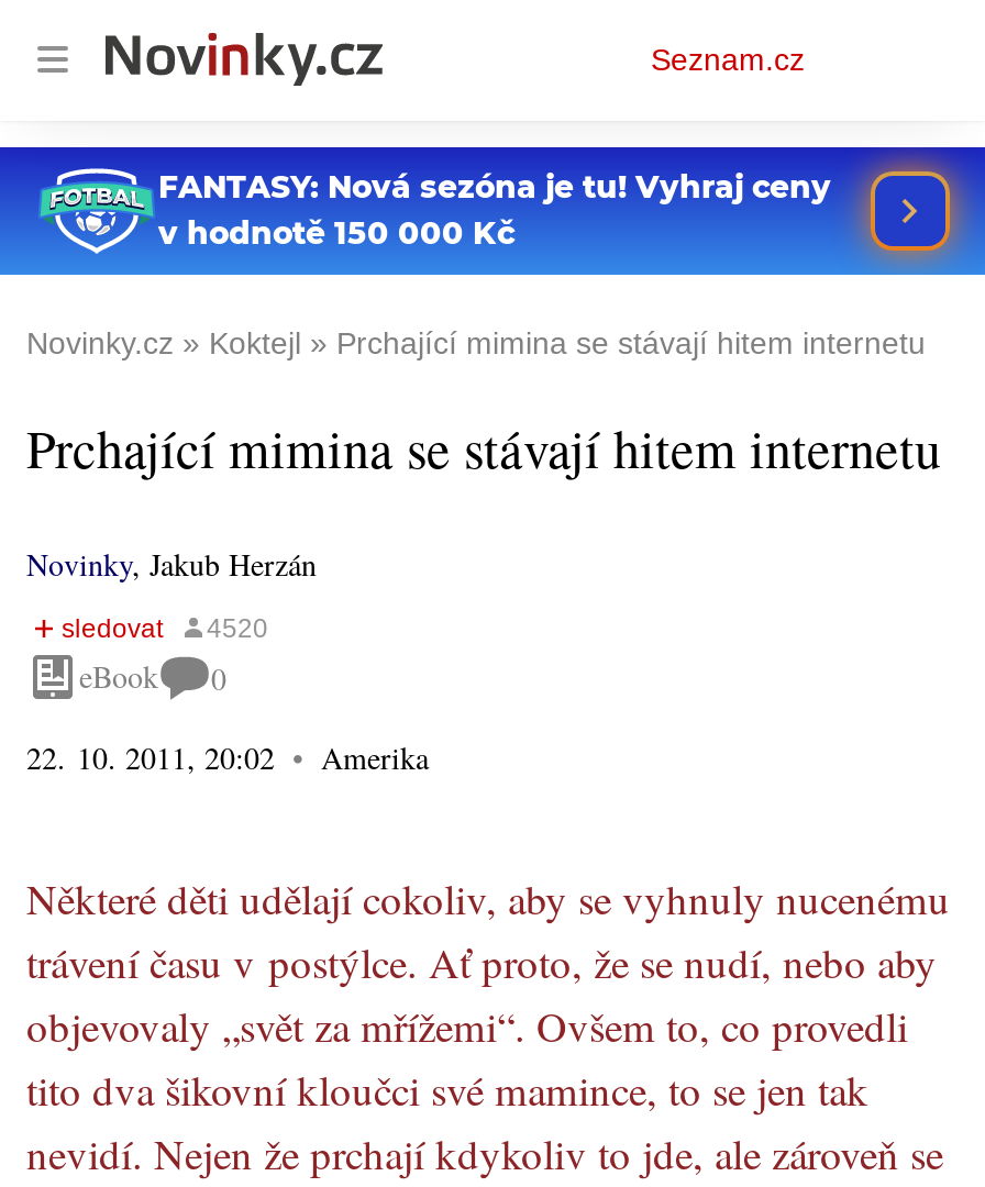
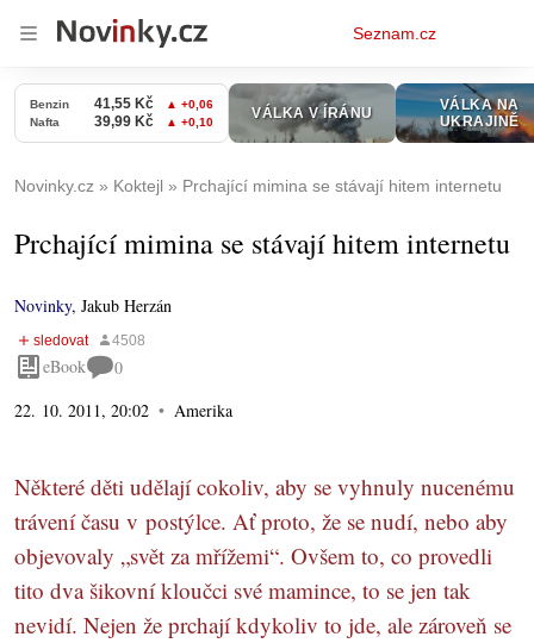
[7,145,978,277] [image] -> [4,81,530,149] [image]

